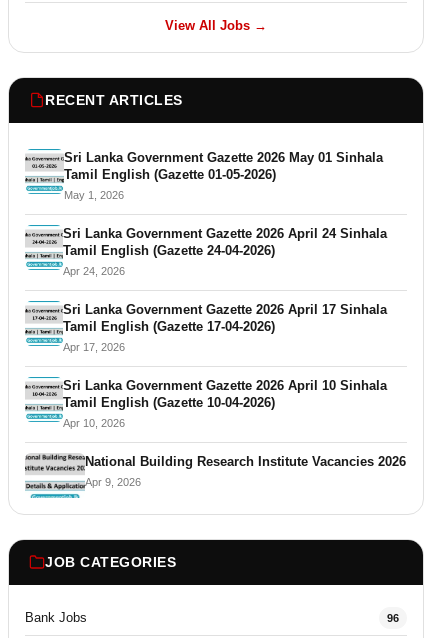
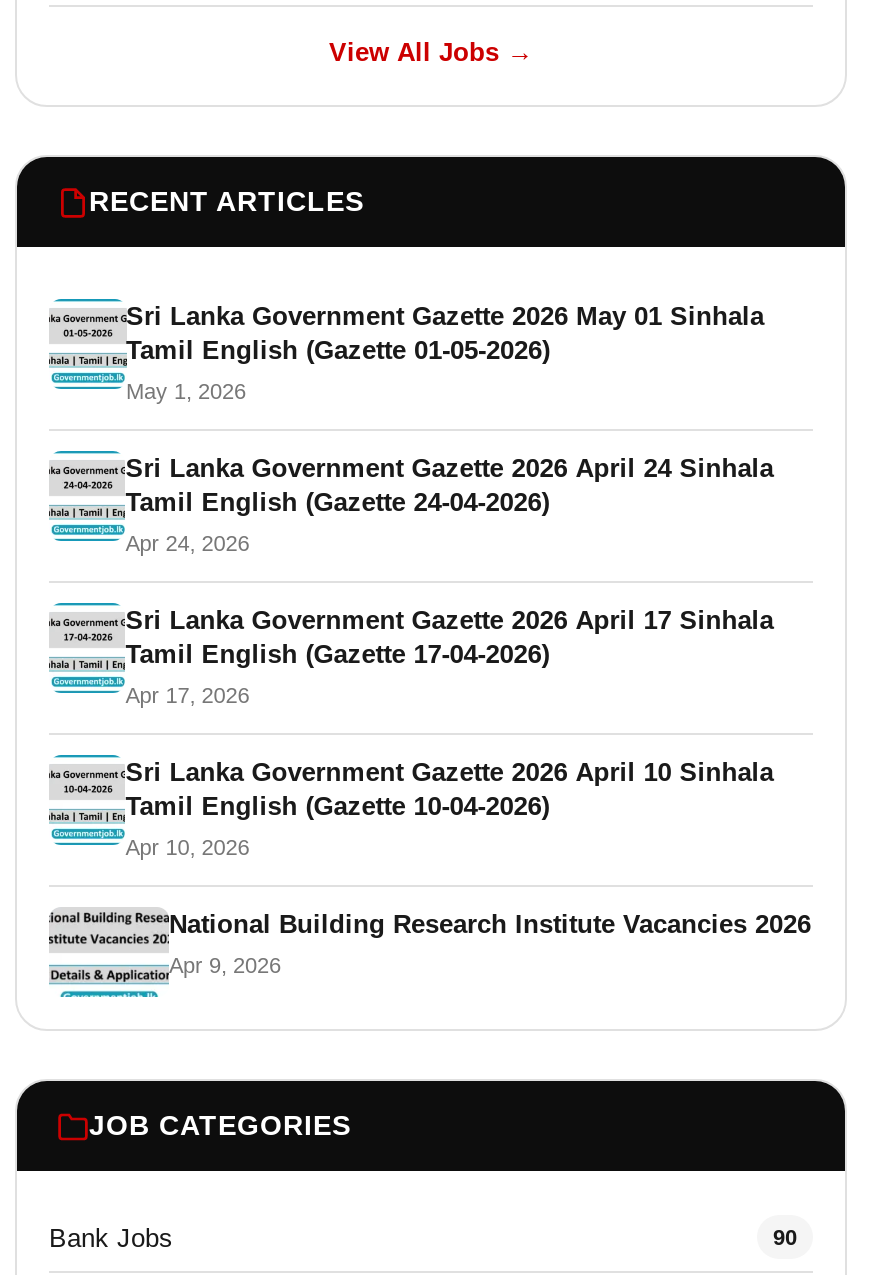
[387,612,399,624] 96 -> [773,1225,797,1249] 90

